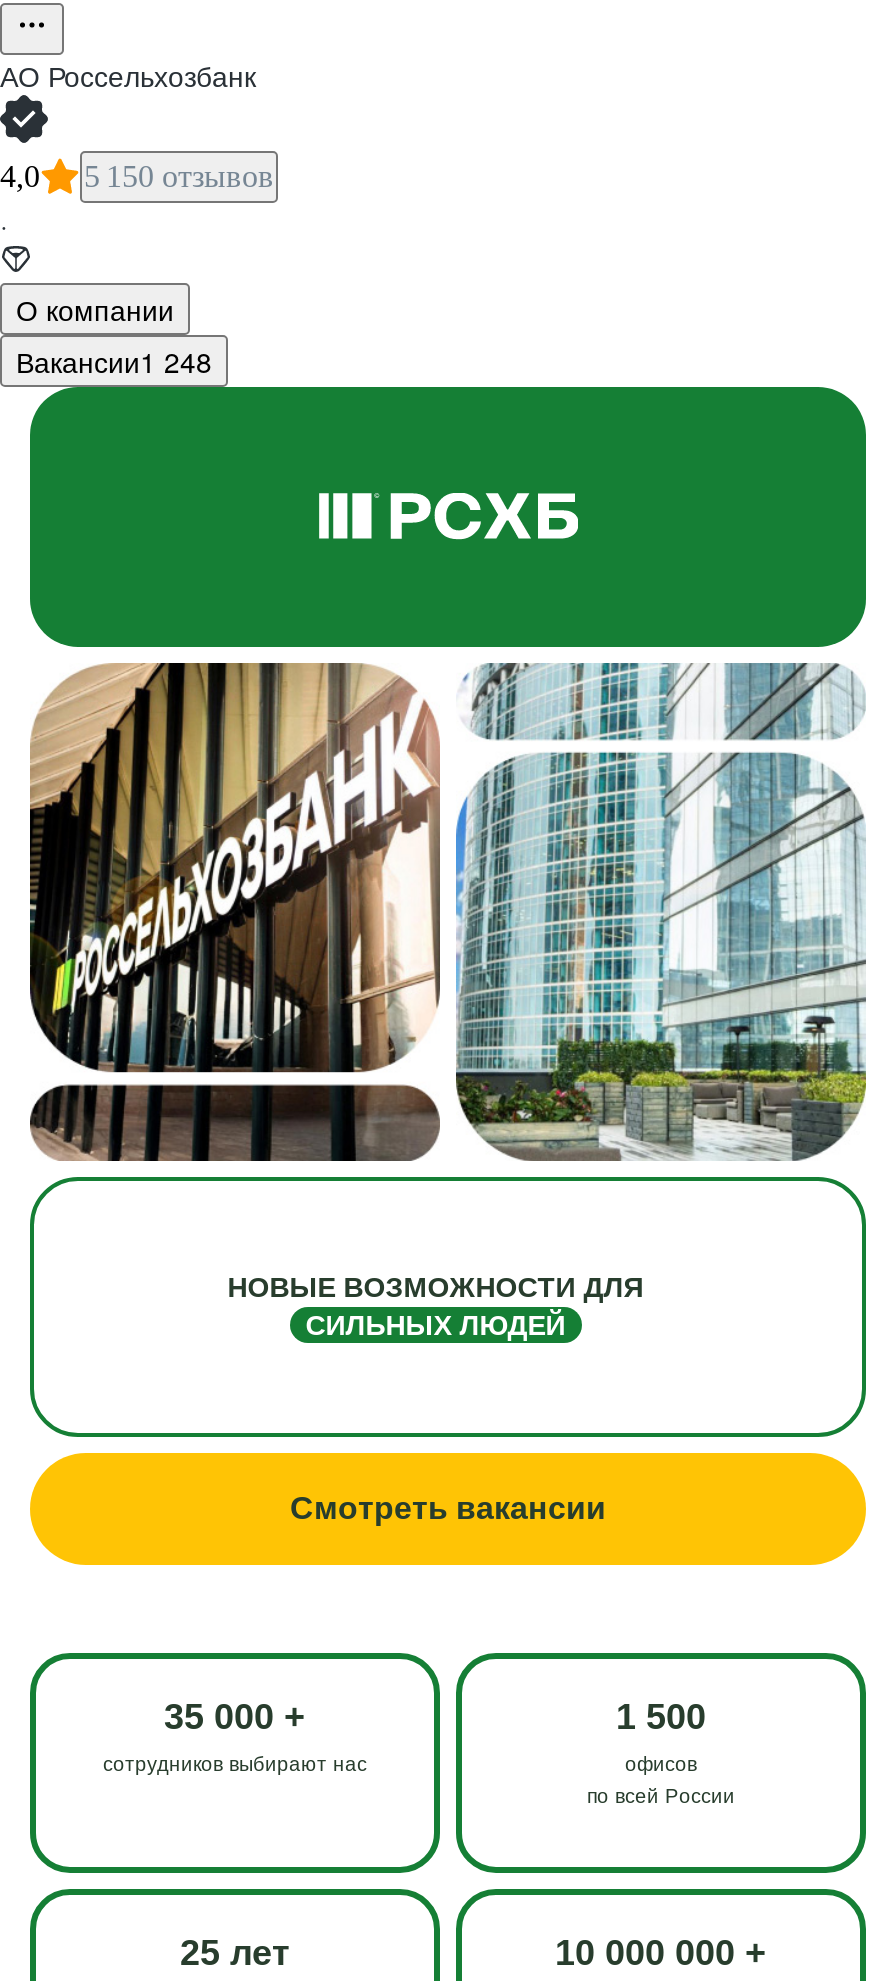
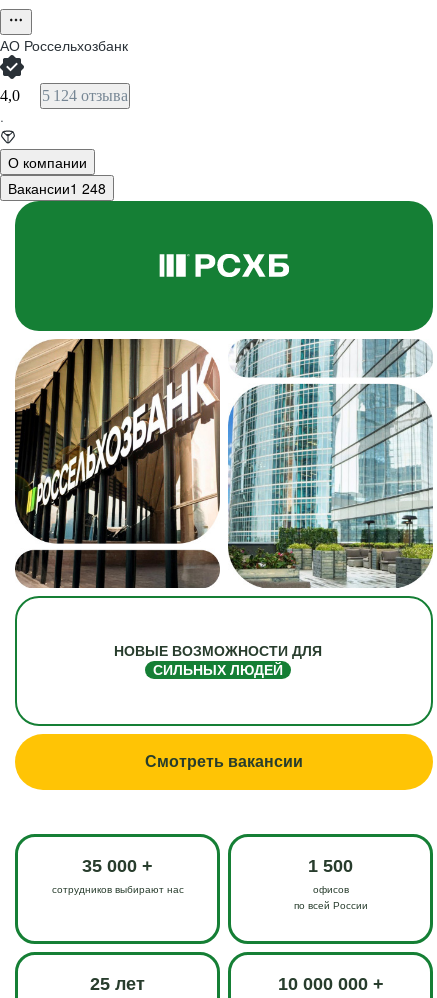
[0,159,274,193] 4,0 5 150 отзывов -> [0,87,128,104] 4,0 5 124 отзыва

